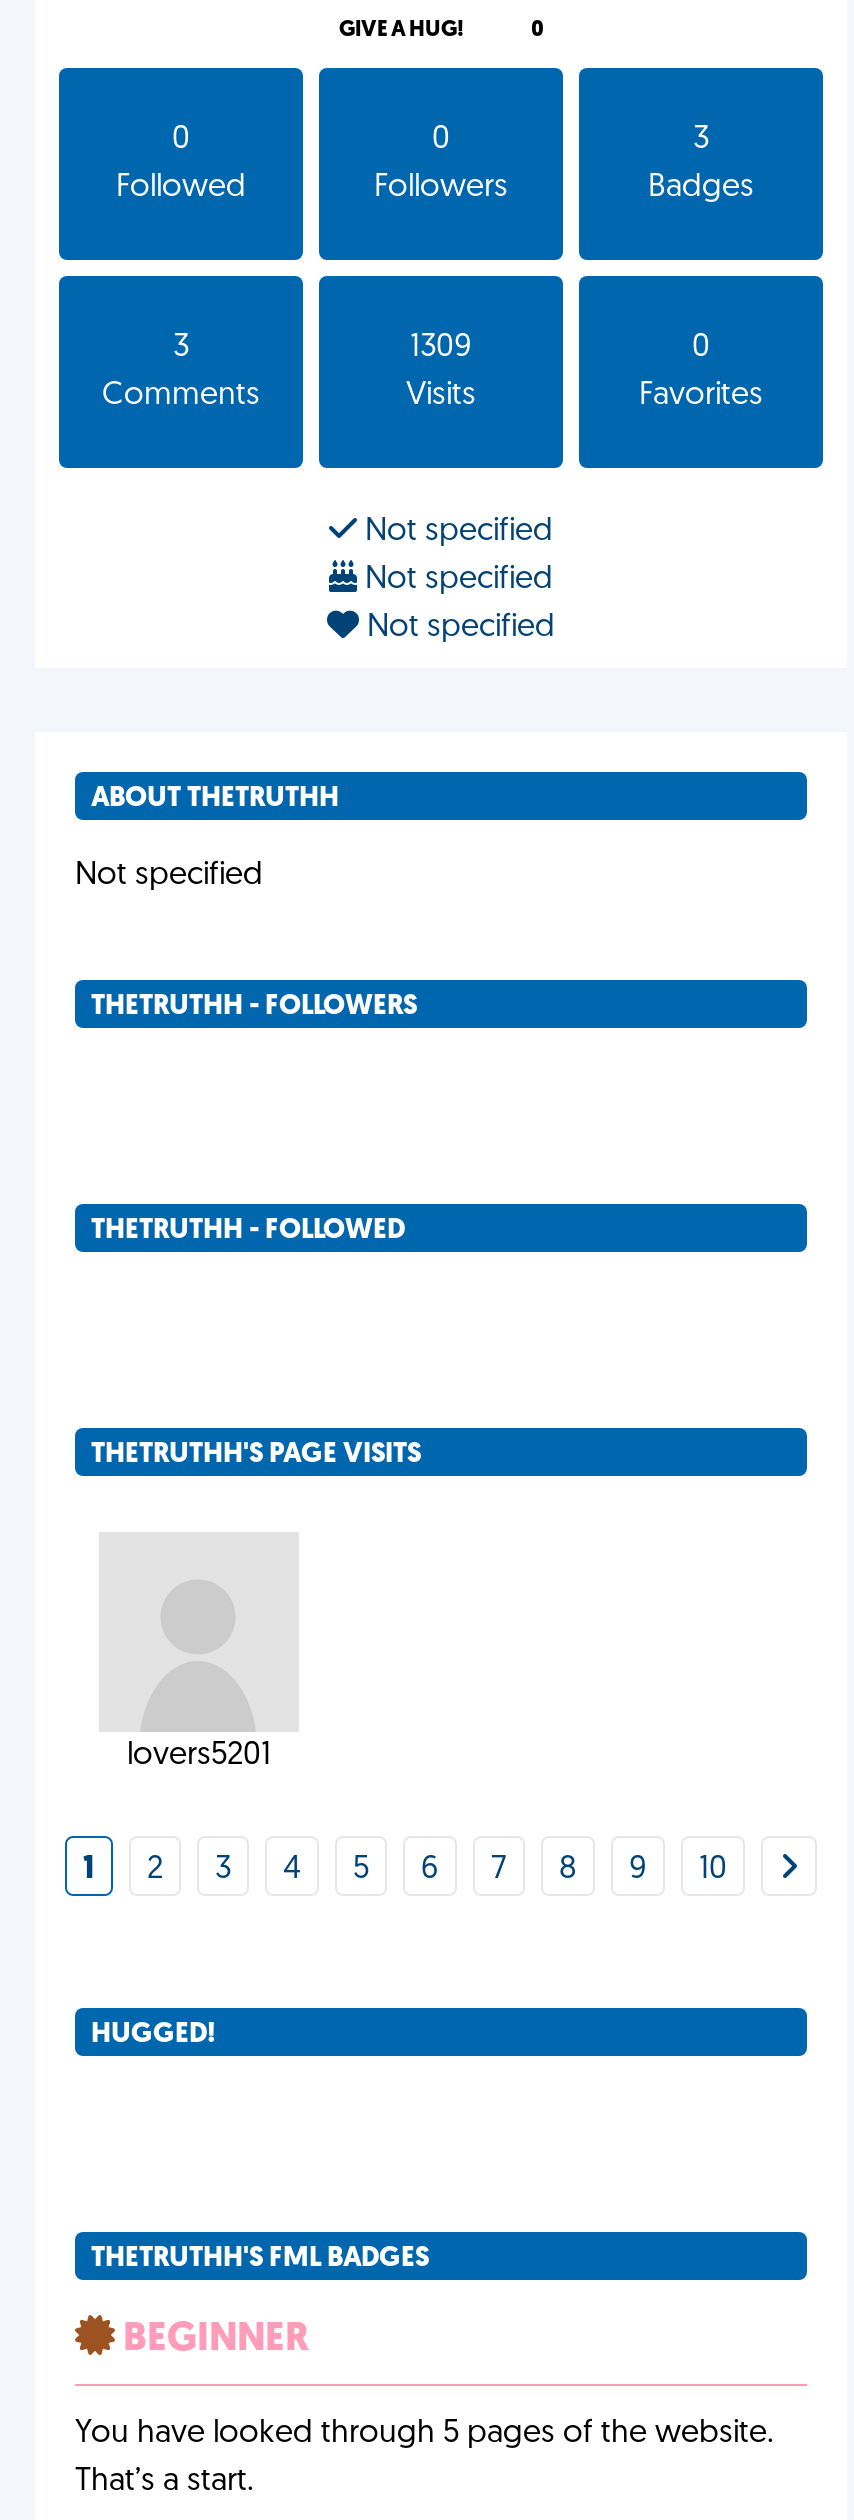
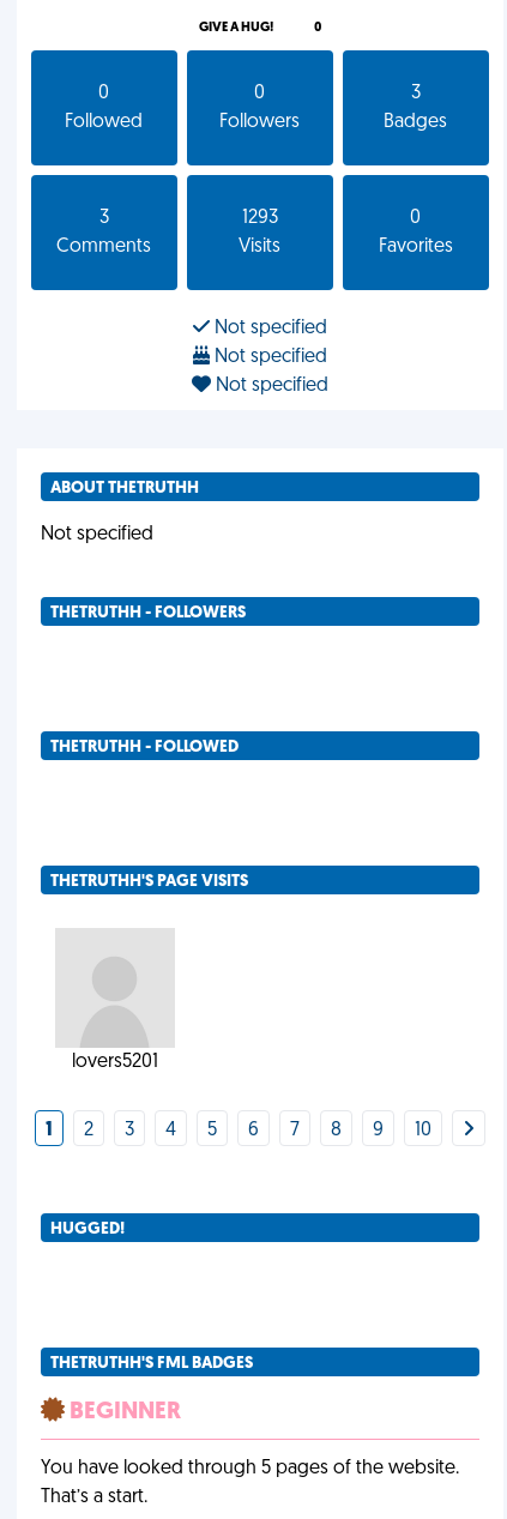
[410,332,472,364] 1309 -> [242,209,278,228] 1293

